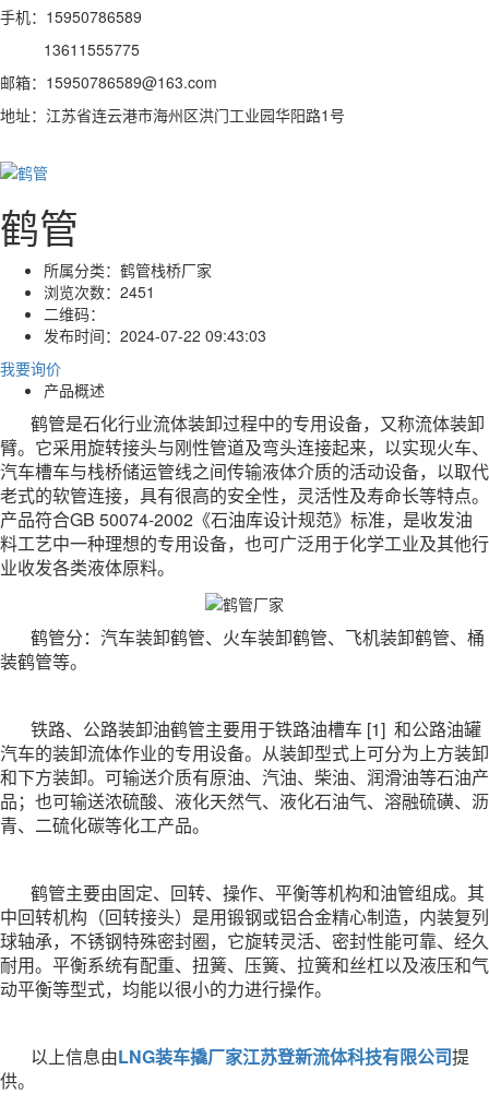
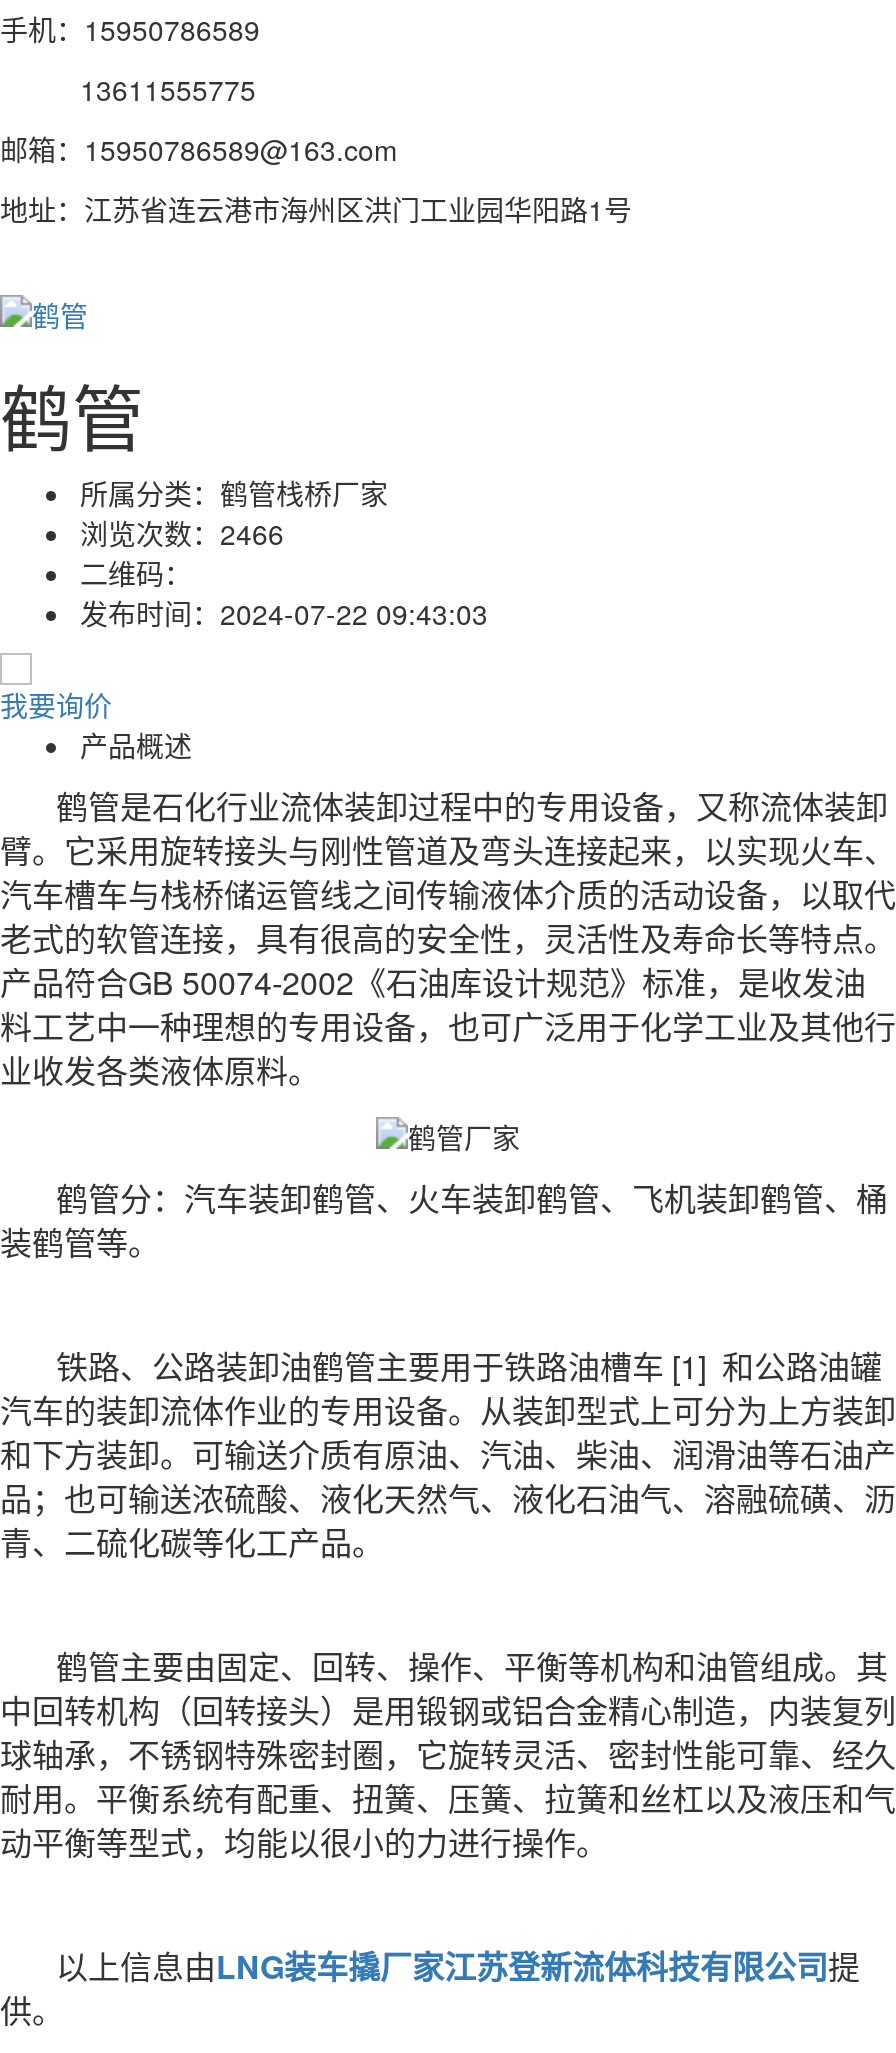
[44,280,155,302] 浏览次数：2451 -> [80,512,284,552] 浏览次数：2466

